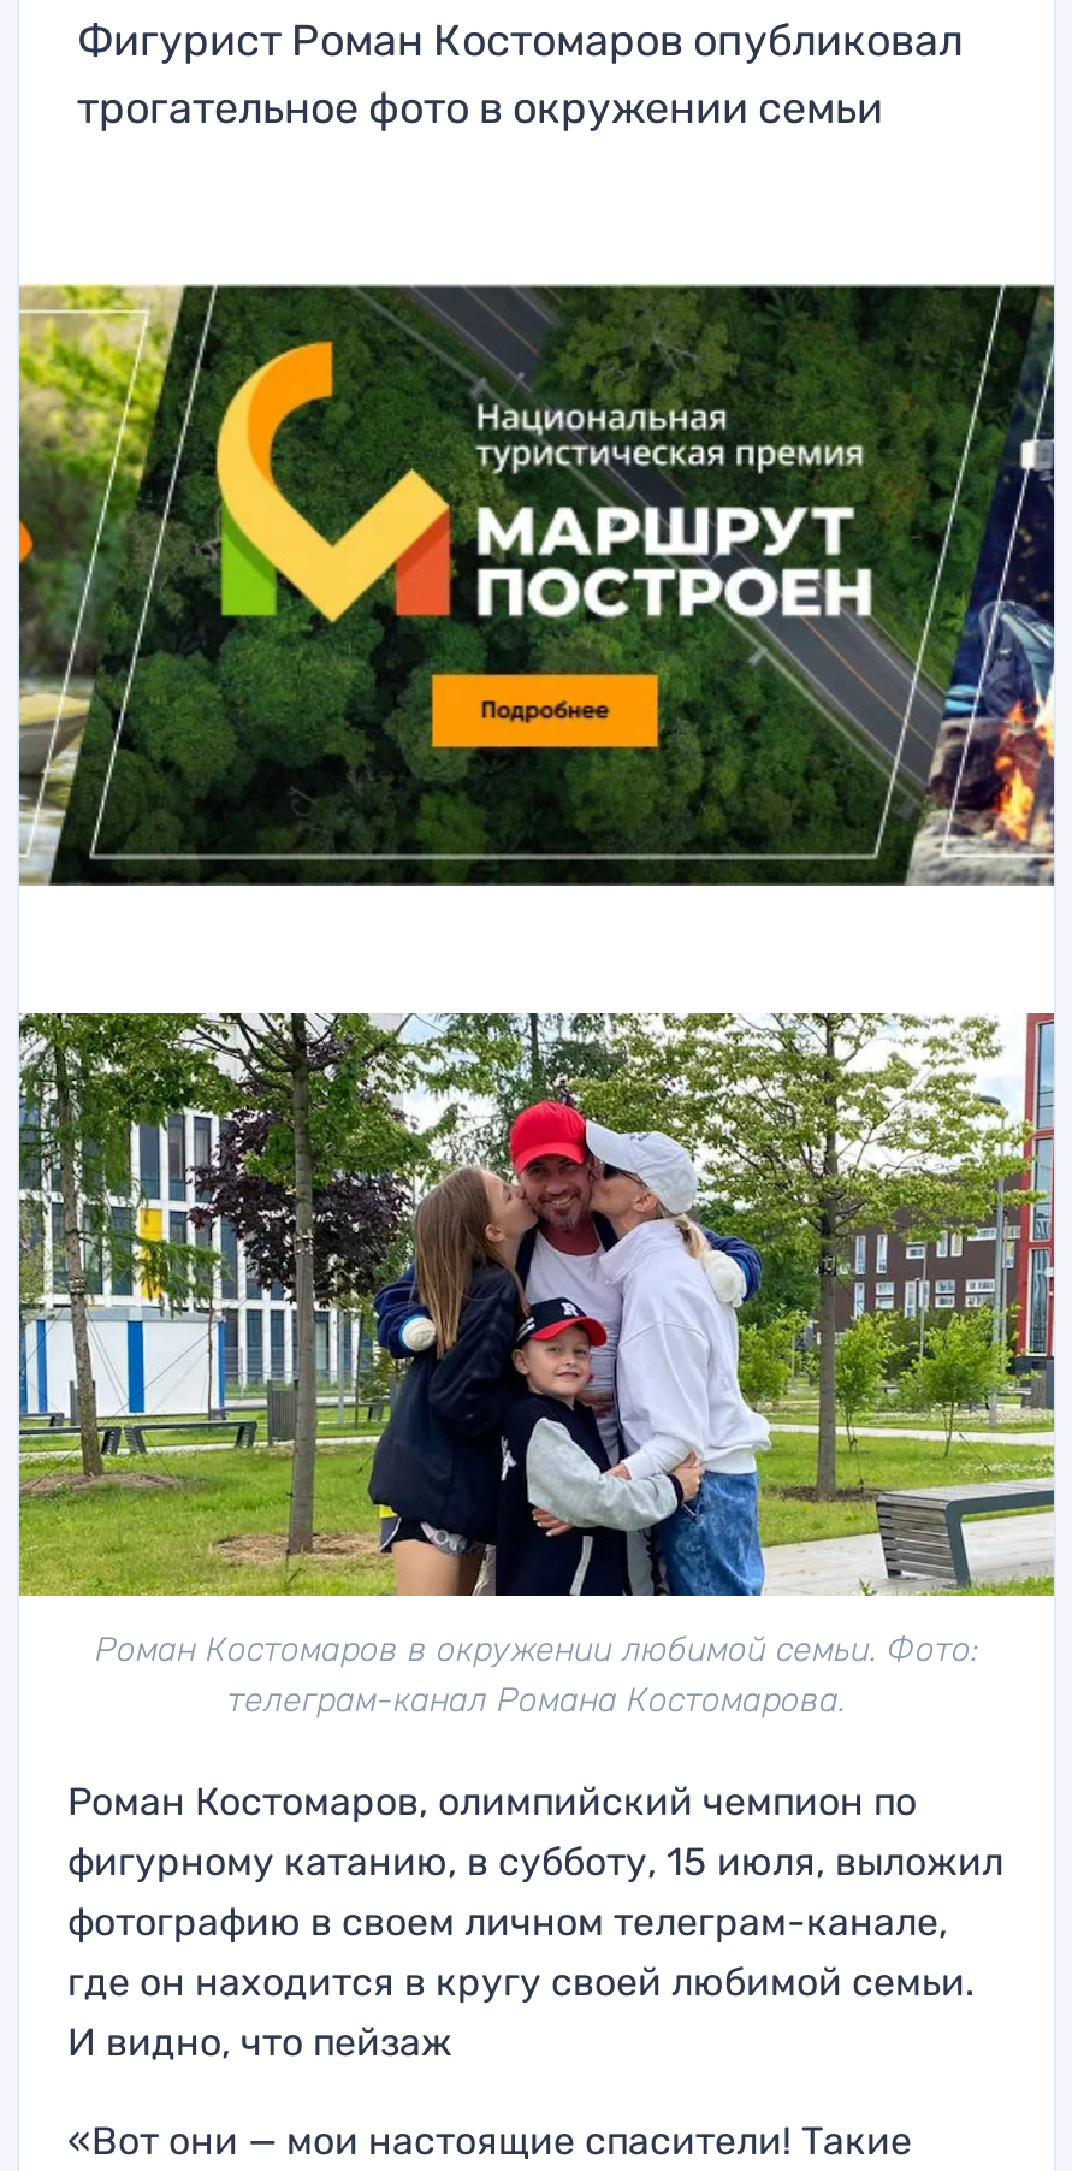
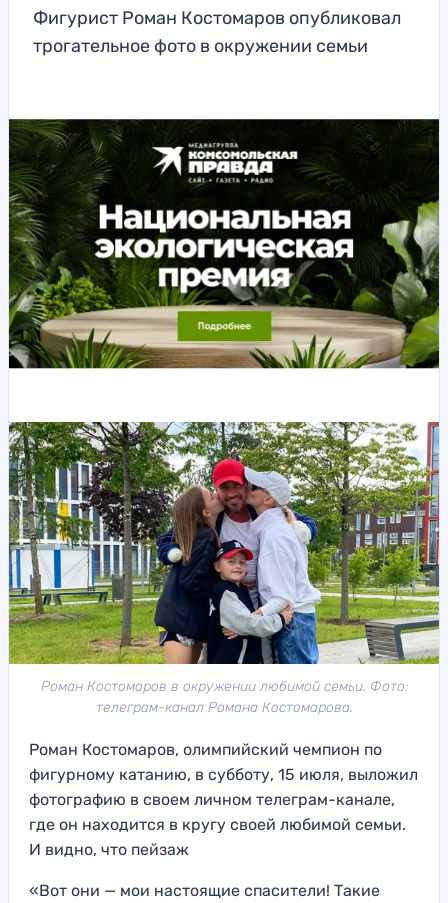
[17,284,1056,888] [image] -> [8,118,440,369] [image]

